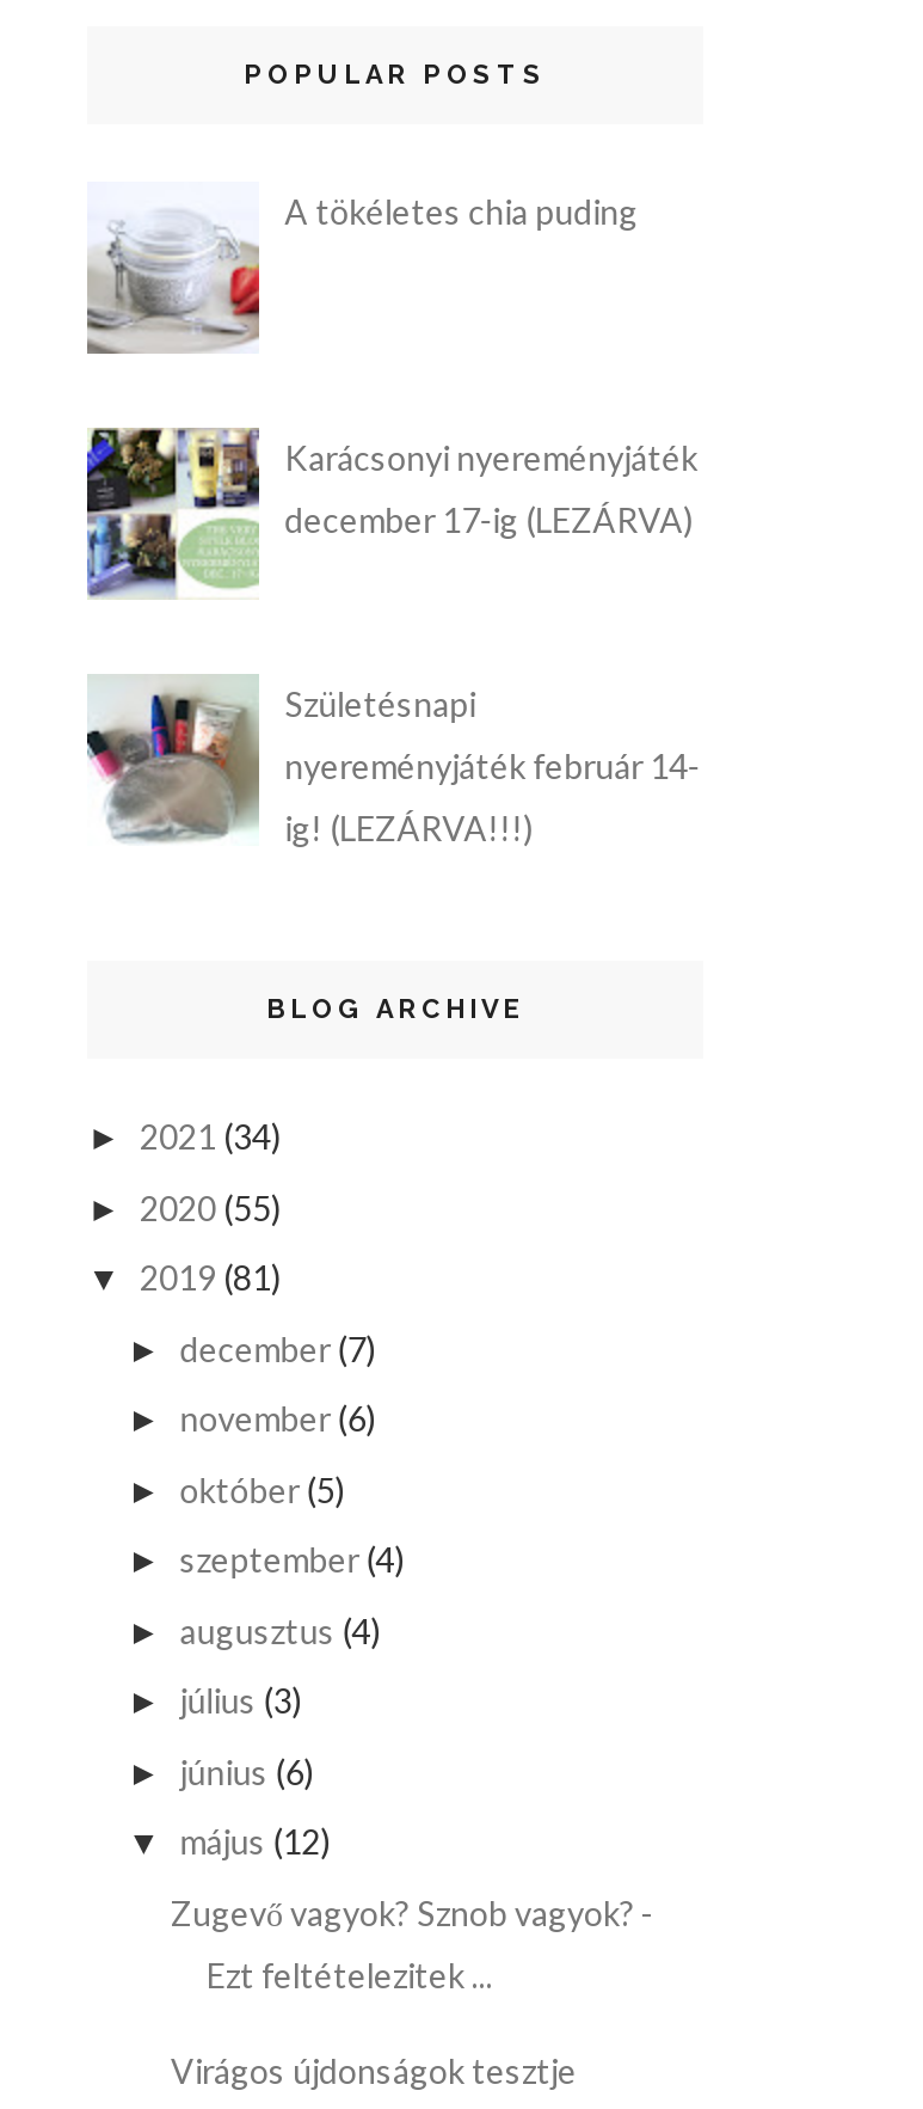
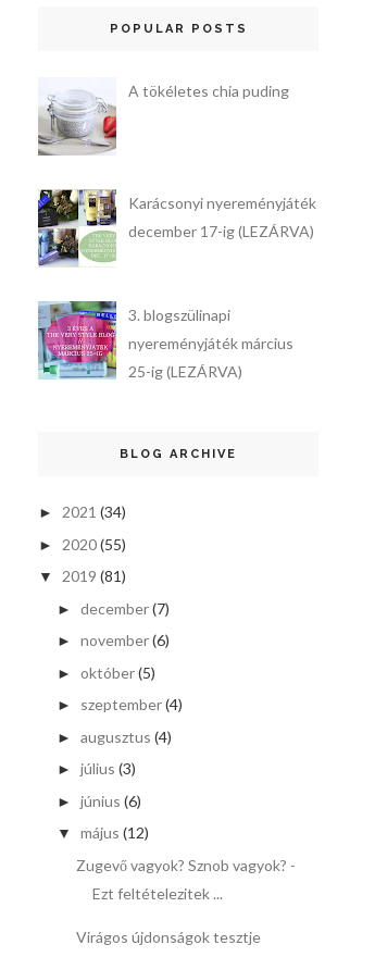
[85,674,475,846] [image] | Születésnapi -> [37,300,230,380] [image] | 3. blogszülinapi
[284,747,700,787] nyereményjáték február 14- -> [128,334,293,353] nyereményjáték március
[284,809,533,849] ig! (LEZÁRVA!!!) -> [128,363,242,381] 25-ig (LEZÁRVA)

